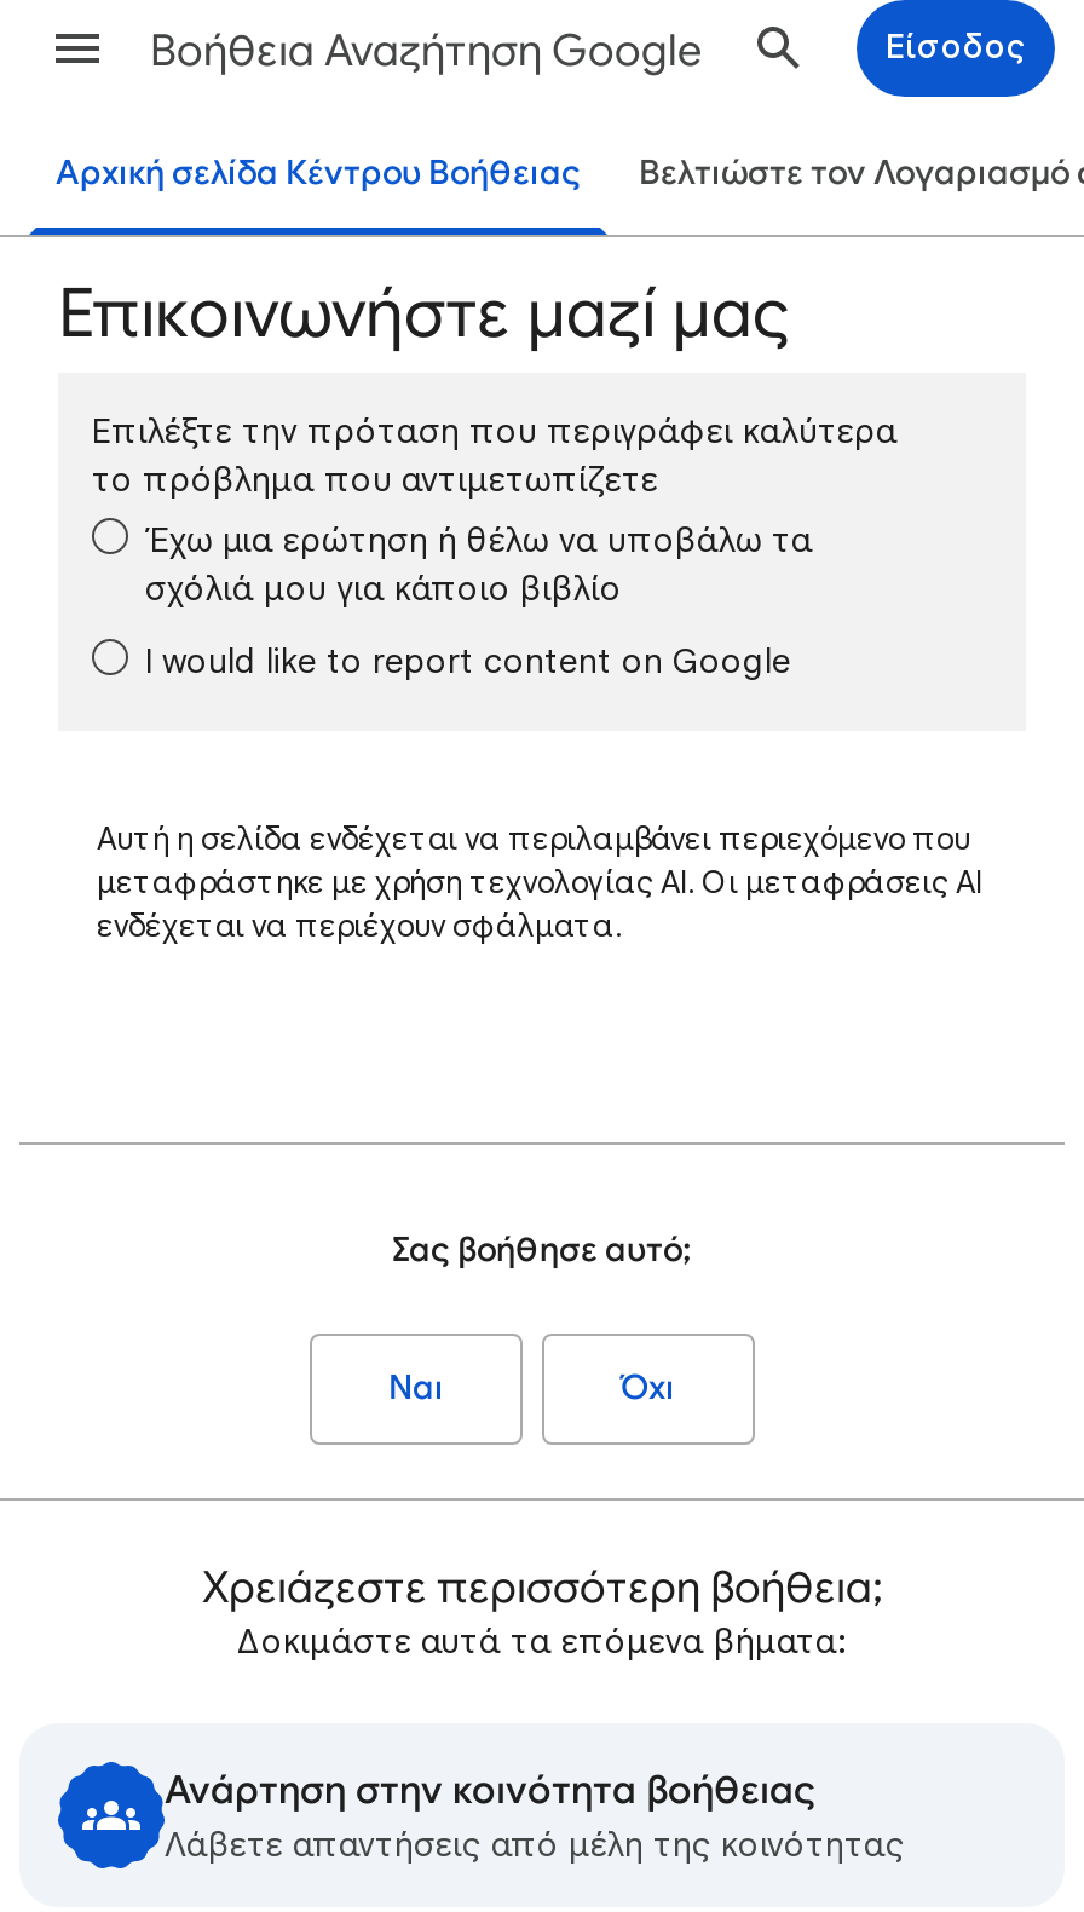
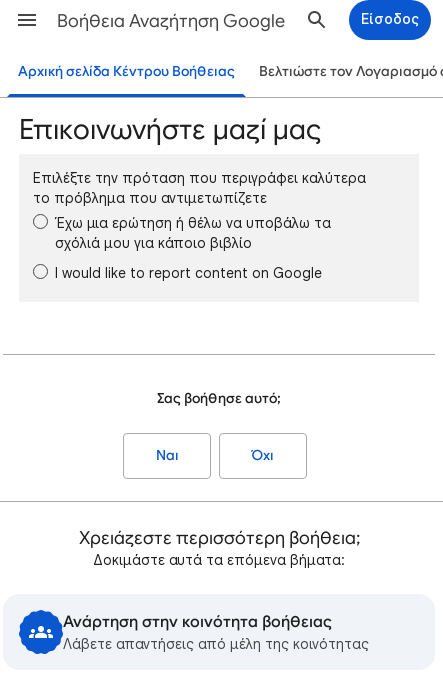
[97,818,982,946] Αυτή η σελίδα ενδέχεται να περιλαμβάνει περιεχόμενο που | μεταφράστηκε με χρήση τεχνολογίας AI. Οι μεταφράσεις AI | ενδέχεται να περιέχουν σφάλματα. -> none

